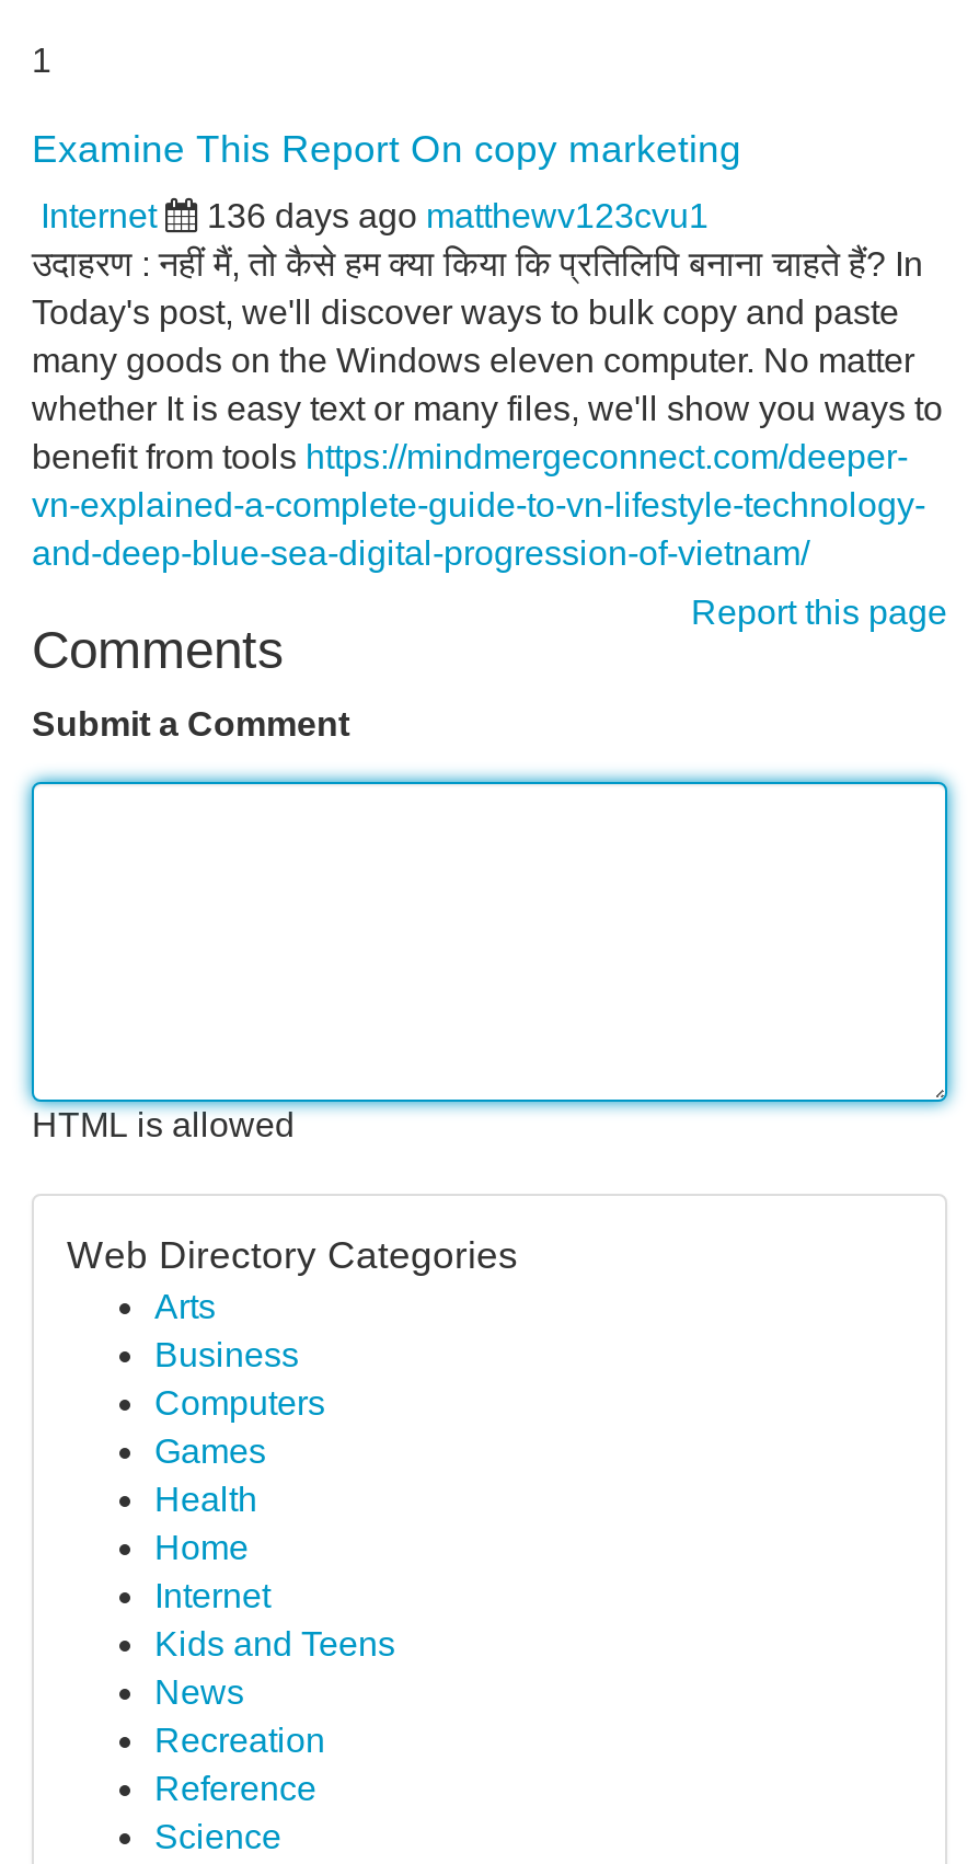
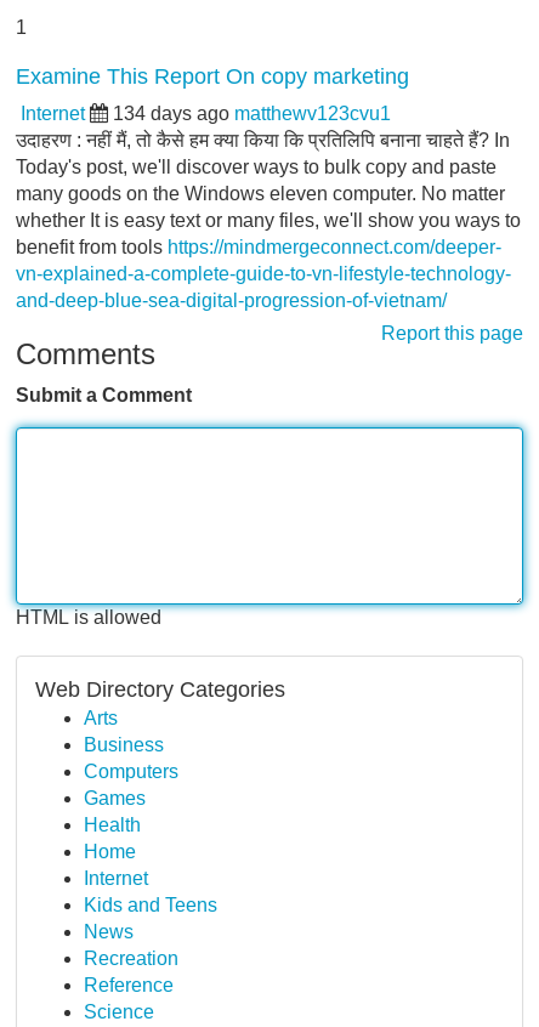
[207,197,709,234] 136 days ago matthewv123cvu1 -> [113,103,391,124] 134 days ago matthewv123cvu1

